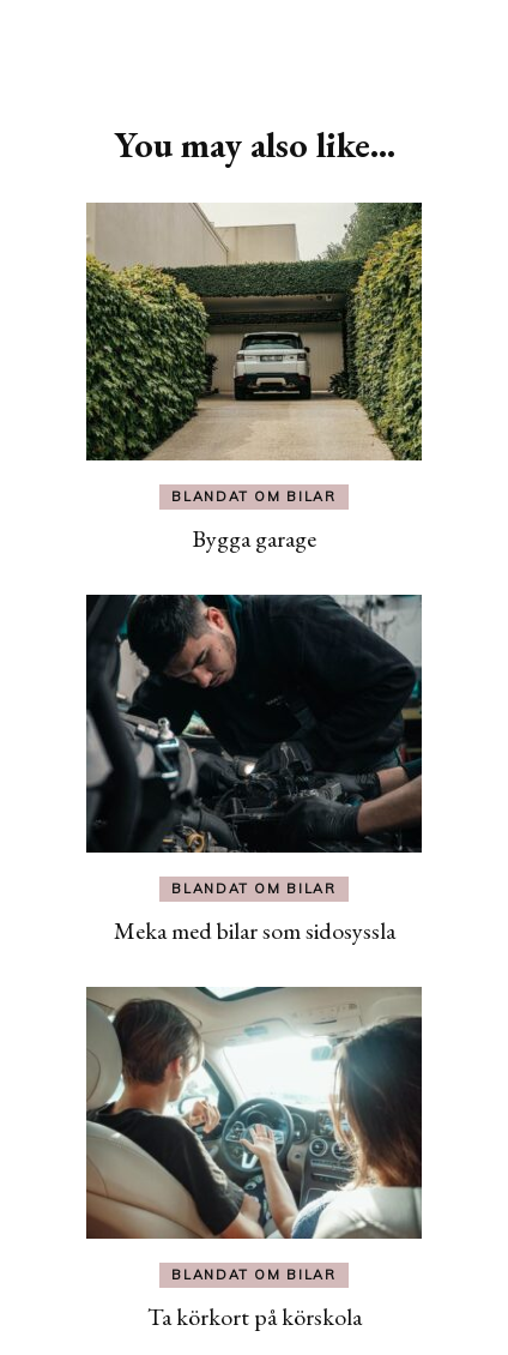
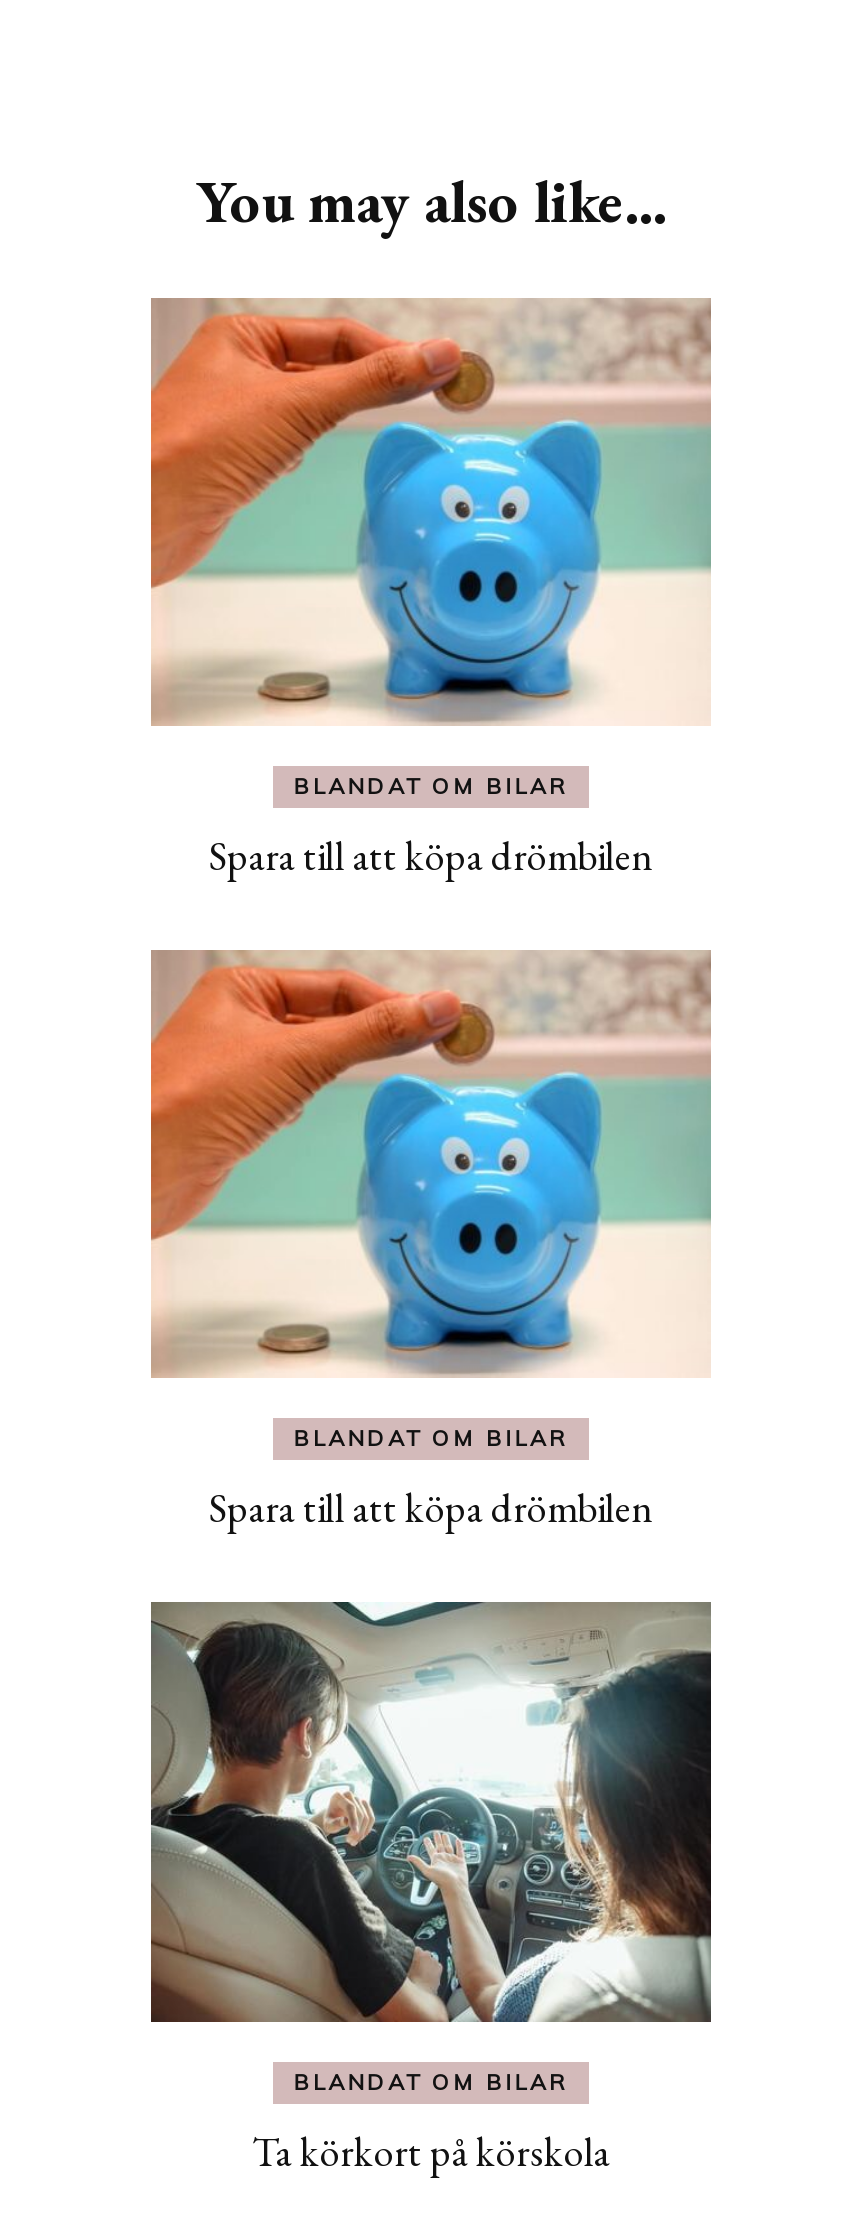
[85,201,423,462] [image] -> [149,298,713,726] [image]
[192,523,316,554] Bygga garage -> [209,830,653,882] Spara till att köpa drömbilen
[85,594,423,854] [image] -> [149,950,711,1380] [image]
[113,915,395,947] Meka med bilar som sidosyssla -> [209,1482,653,1534] Spara till att köpa drömbilen

